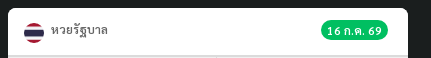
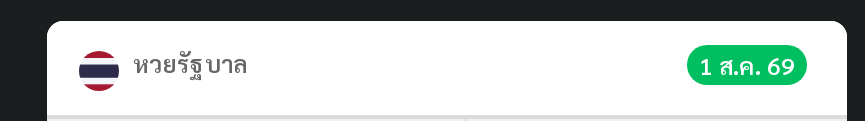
[327,22,382,38] 16 ก.ค. 69 -> [699,49,795,81] 1 ส.ค. 69

